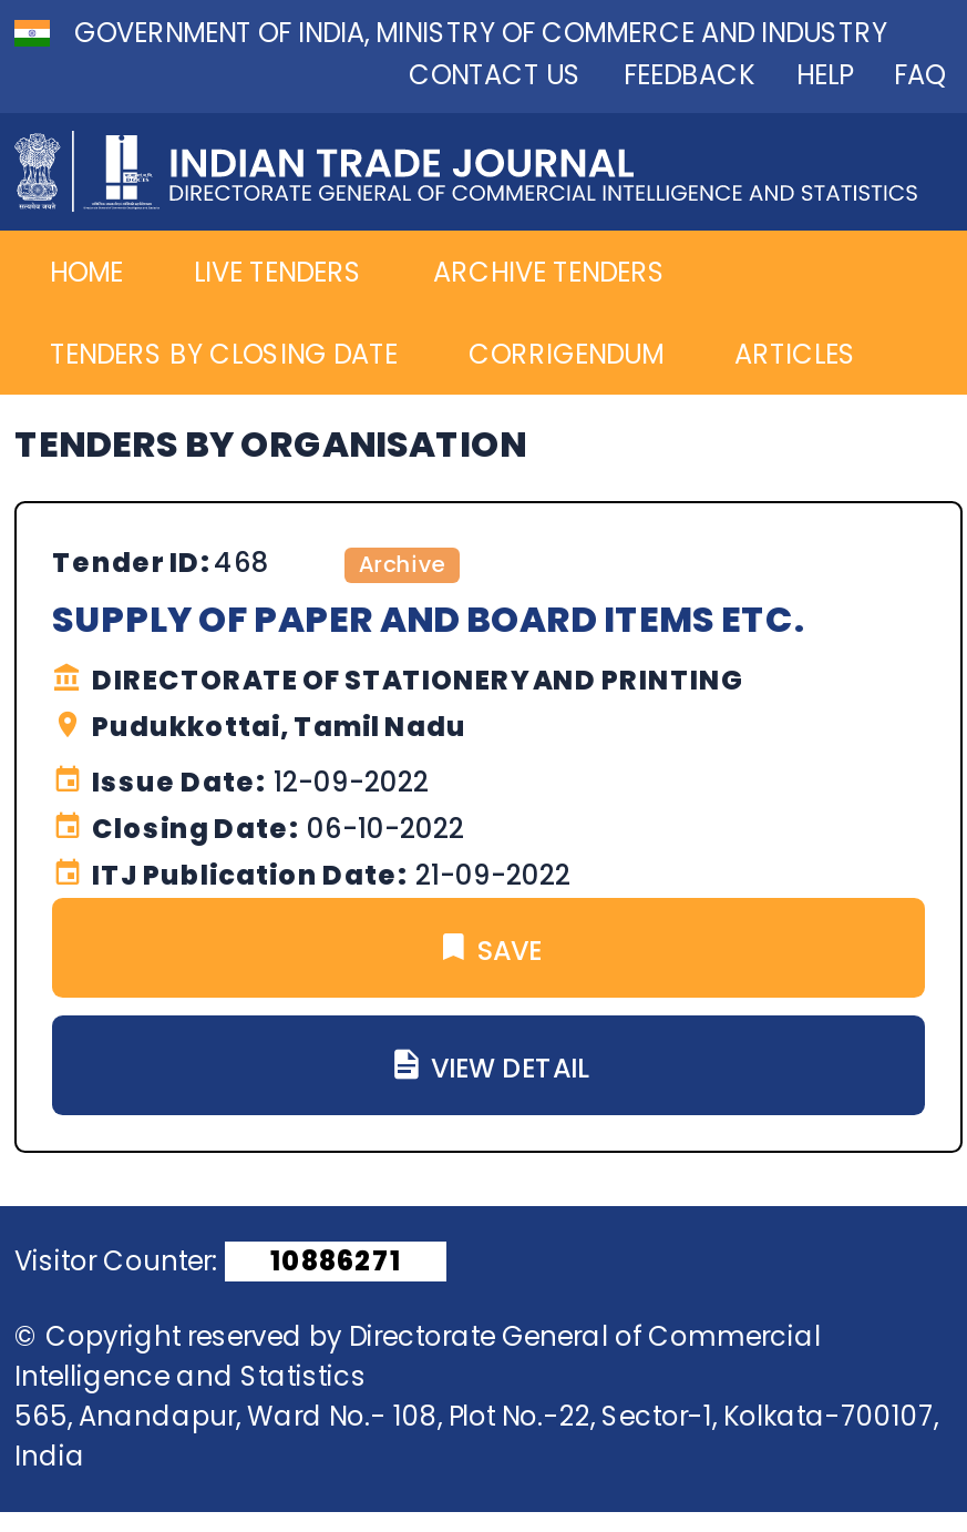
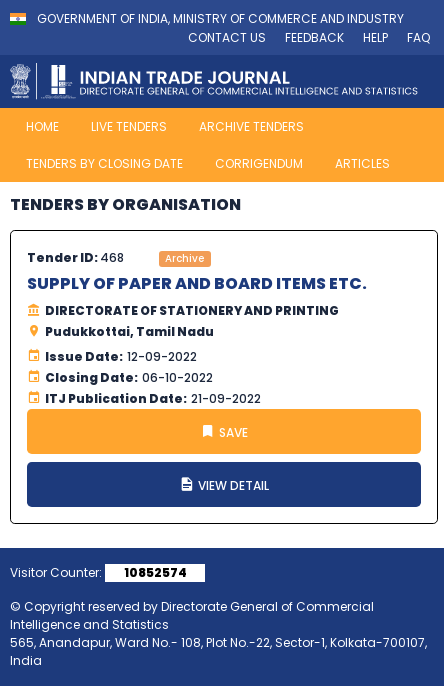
[14,1242,401,1280] Visitor Counter: 10886271 -> [10,564,186,581] Visitor Counter: 10852574

